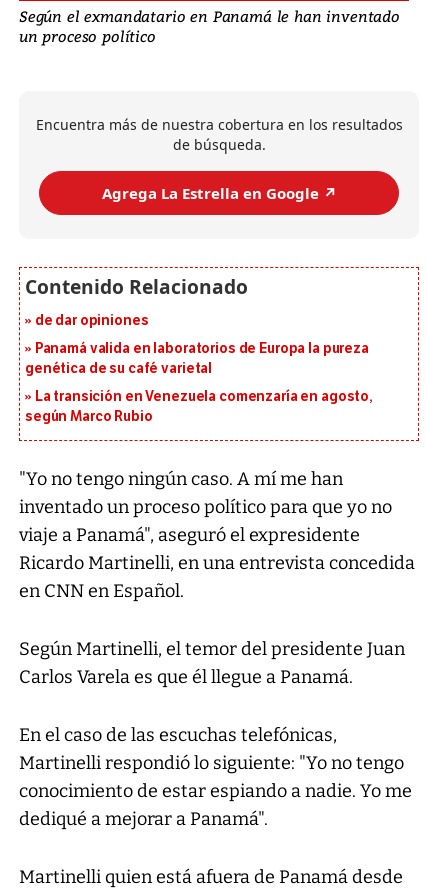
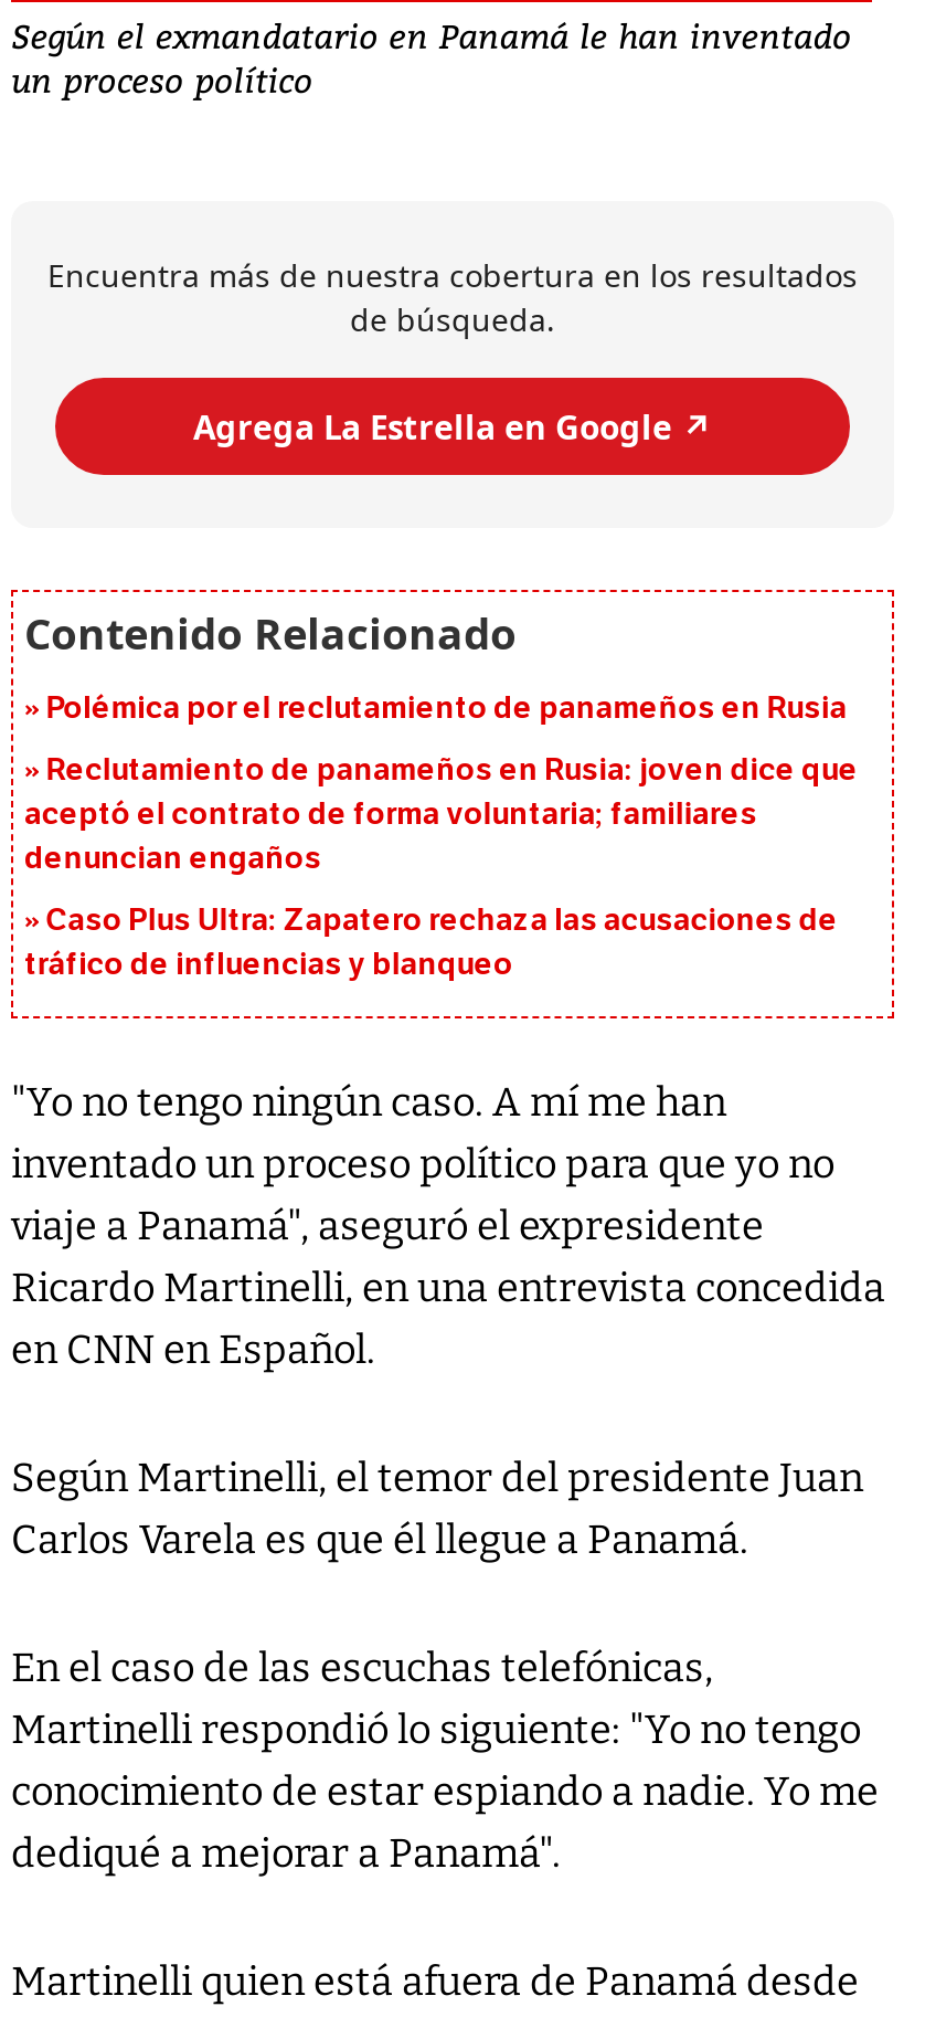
[35,312,148,329] de dar opiniones -> [46,690,847,728] Polémica por el reclutamiento de panameños en Rusia
[25,340,369,377] Panamá valida en laboratorios de Europa la pureza | genética de su café varietal -> [24,752,858,878] Reclutamiento de panameños en Rusia: joven dice que | aceptó el contrato de forma voluntaria; familiares | denuncian engaños
[25,388,373,425] La transición en Venezuela comenzaría en agosto, | según Marco Rubio -> [24,902,838,984] Caso Plus Ultra: Zapatero rechaza las acusaciones de | tráfico de influencias y blanqueo

